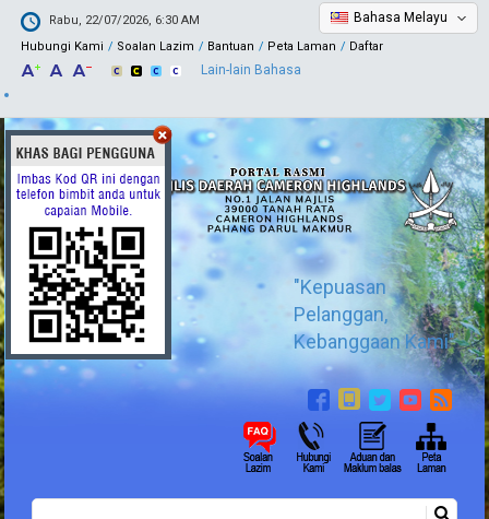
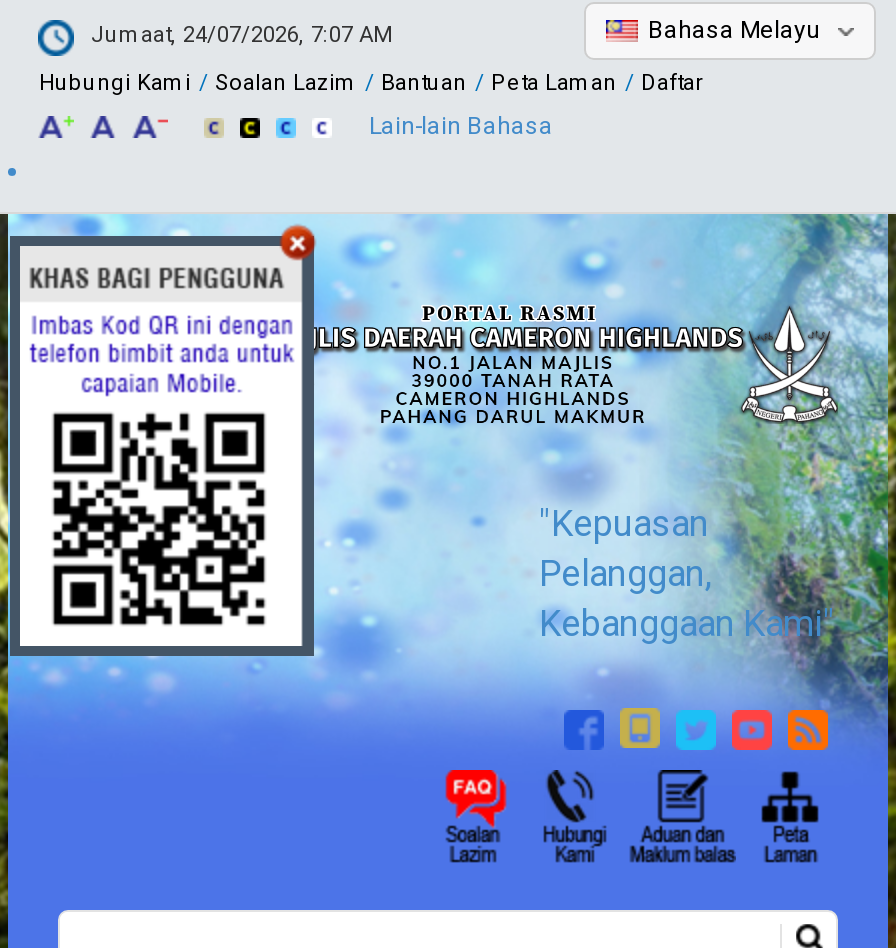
[50,13,200,28] Rabu, 22/07/2026, 6:30 AM -> [91,23,393,49] Jumaat, 24/07/2026, 7:07 AM

